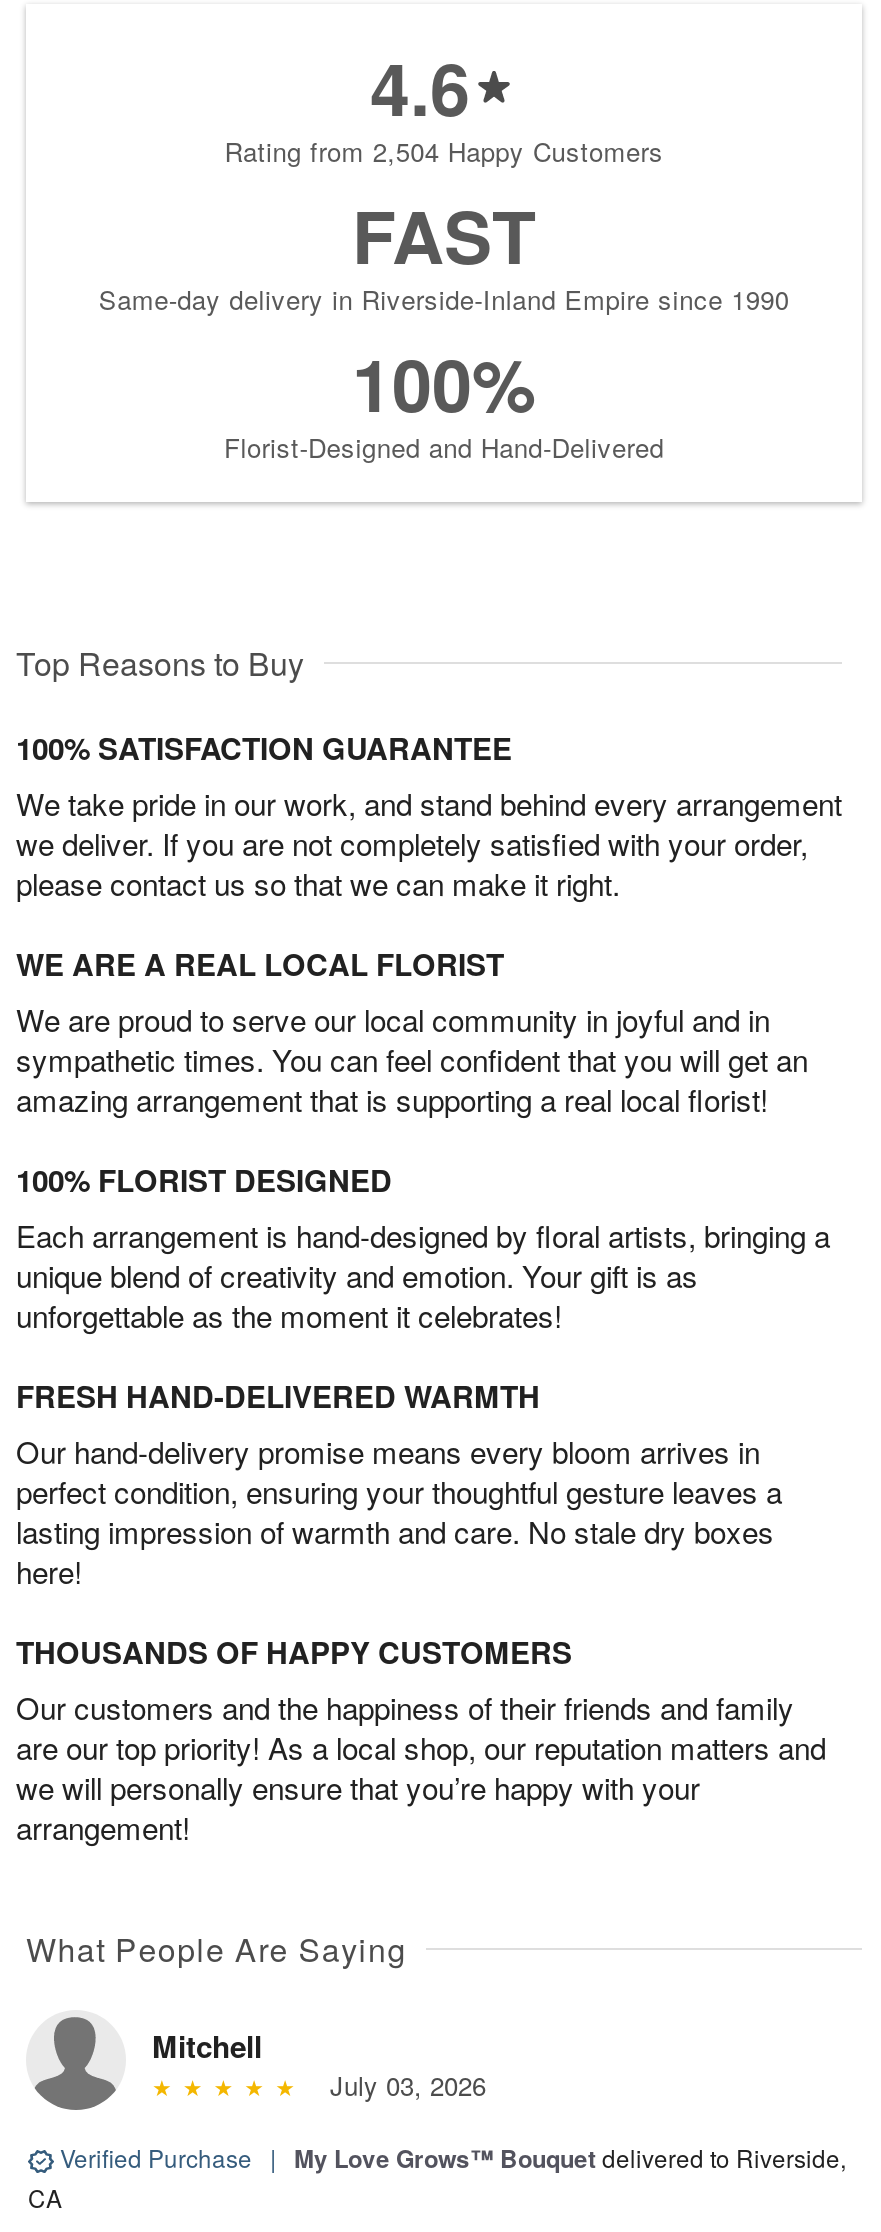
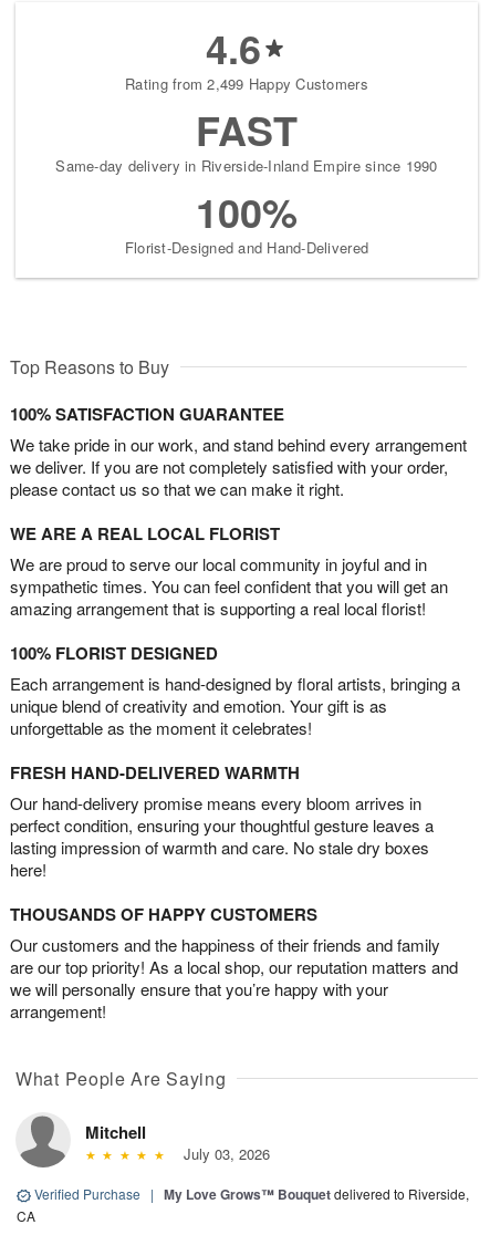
[224,132,664,170] Rating from 2,504 Happy Customers -> [125,73,368,94] Rating from 2,499 Happy Customers

